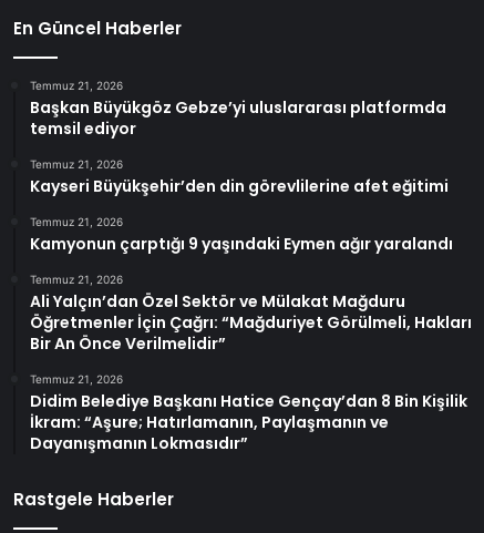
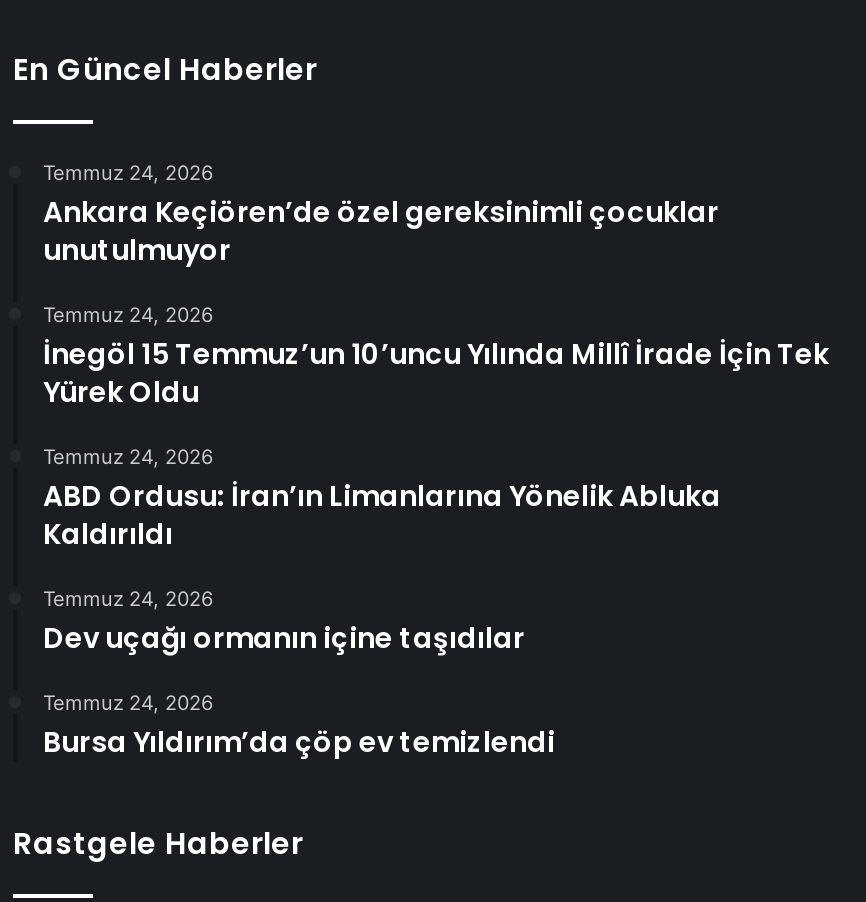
[30,79,446,140] Temmuz 21, 2026 | Başkan Büyükgöz Gebze’yi uluslararası platformda | temsil ediyor -> [43,160,719,270] Temmuz 24, 2026 | Ankara Keçiören’de özel gereksinimli çocuklar | unutulmuyor
[30,157,449,197] Temmuz 21, 2026 | Kayseri Büyükşehir’den din görevlilerine afet eğitimi -> [43,302,829,412] Temmuz 24, 2026 | İnegöl 15 Temmuz’un 10’uncu Yılında Millî İrade İçin Tek | Yürek Oldu
[30,215,453,255] Temmuz 21, 2026 | Kamyonun çarptığı 9 yaşındaki Eymen ağır yaralandı -> [43,444,721,554] Temmuz 24, 2026 | ABD Ordusu: İran’ın Limanlarına Yönelik Abluka | Kaldırıldı
[30,273,472,355] Temmuz 21, 2026 | Ali Yalçın’dan Özel Sektör ve Mülakat Mağduru | Öğretmenler İçin Çağrı: “Mağduriyet Görülmeli, Hakları | Bir An Önce Verilmelidir” -> [43,586,525,658] Temmuz 24, 2026 | Dev uçağı ormanın içine taşıdılar
[30,372,467,454] Temmuz 21, 2026 | Didim Belediye Başkanı Hatice Gençay’dan 8 Bin Kişilik | İkram: “Aşure; Hatırlamanın, Paylaşmanın ve | Dayanışmanın Lokmasıdır” -> [43,690,555,762] Temmuz 24, 2026 | Bursa Yıldırım’da çöp ev temizlendi

